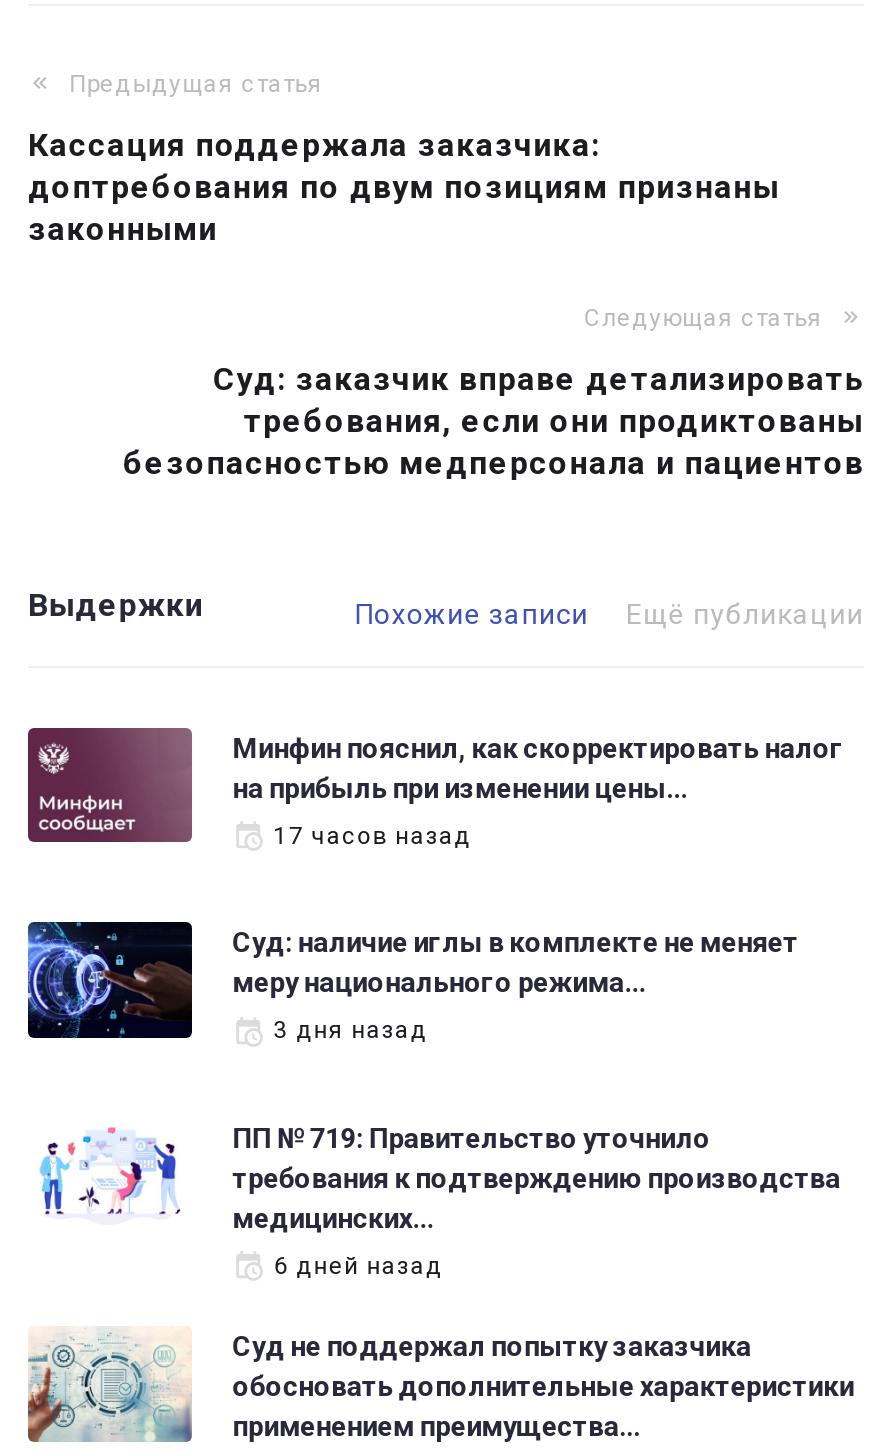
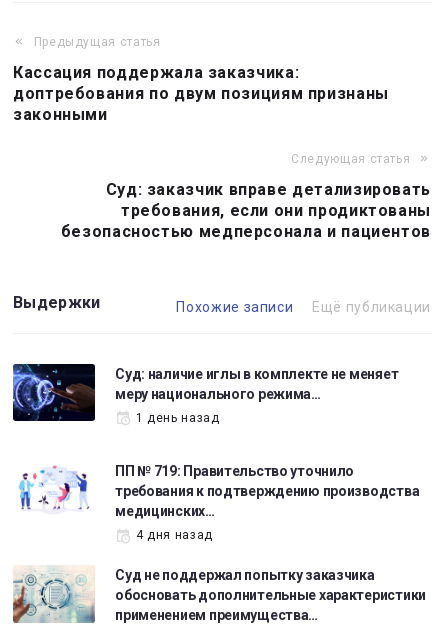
[26,726,843,849] [image] | Минфин пояснил, как скорректировать налог | на прибыль при изменении цены… | 17 часов назад -> none
[274,1017,428,1045] 3 дня назад -> [136,411,219,425] 1 день назад
[274,1252,443,1280] 6 дней назад -> [136,528,213,542] 4 дня назад

